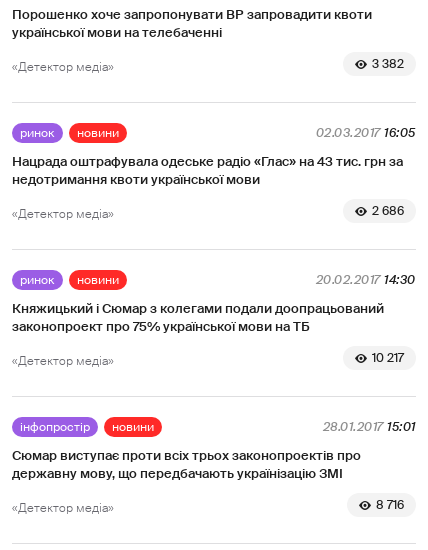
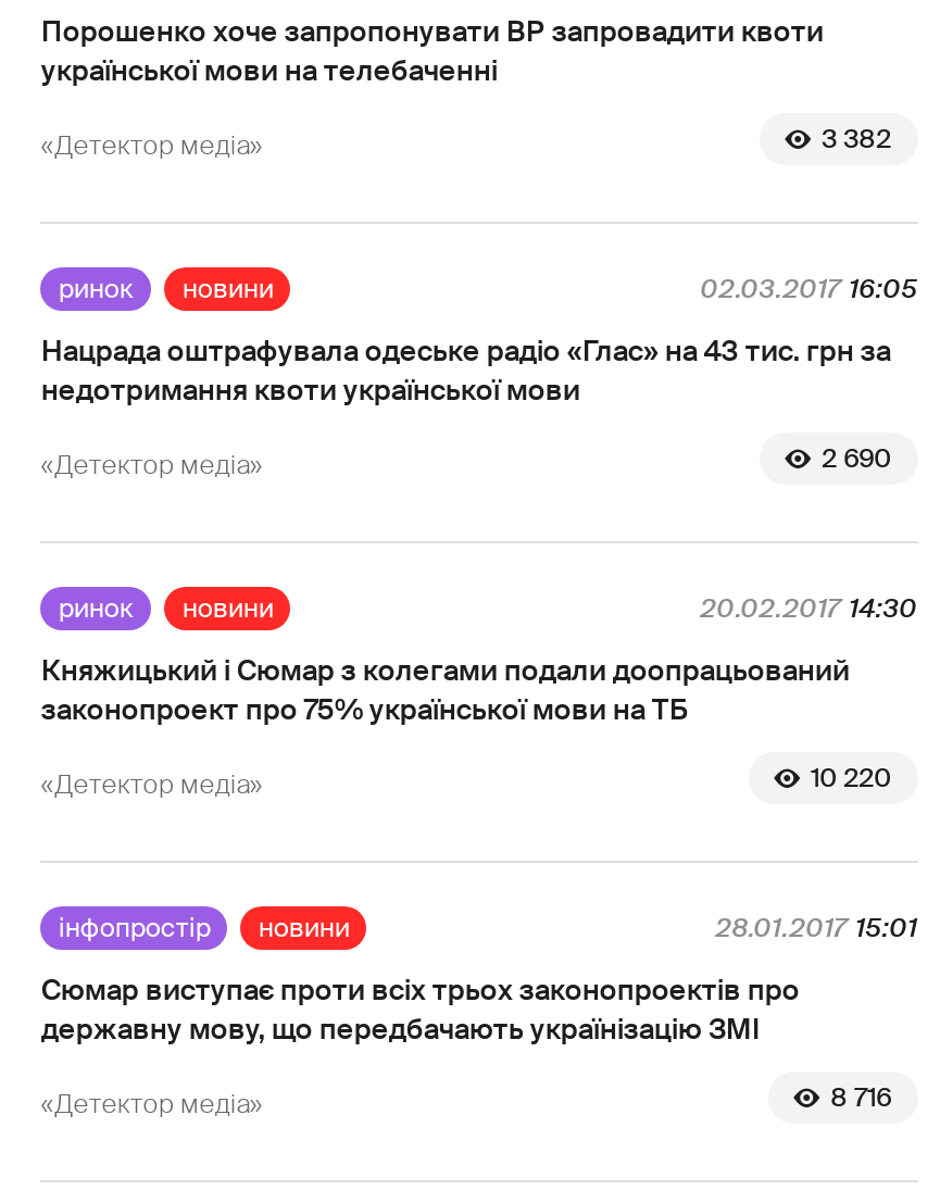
[372,203,404,219] 2 686 -> [822,442,891,476] 2 690
[372,350,404,366] 10 217 -> [811,761,891,796] 10 220

